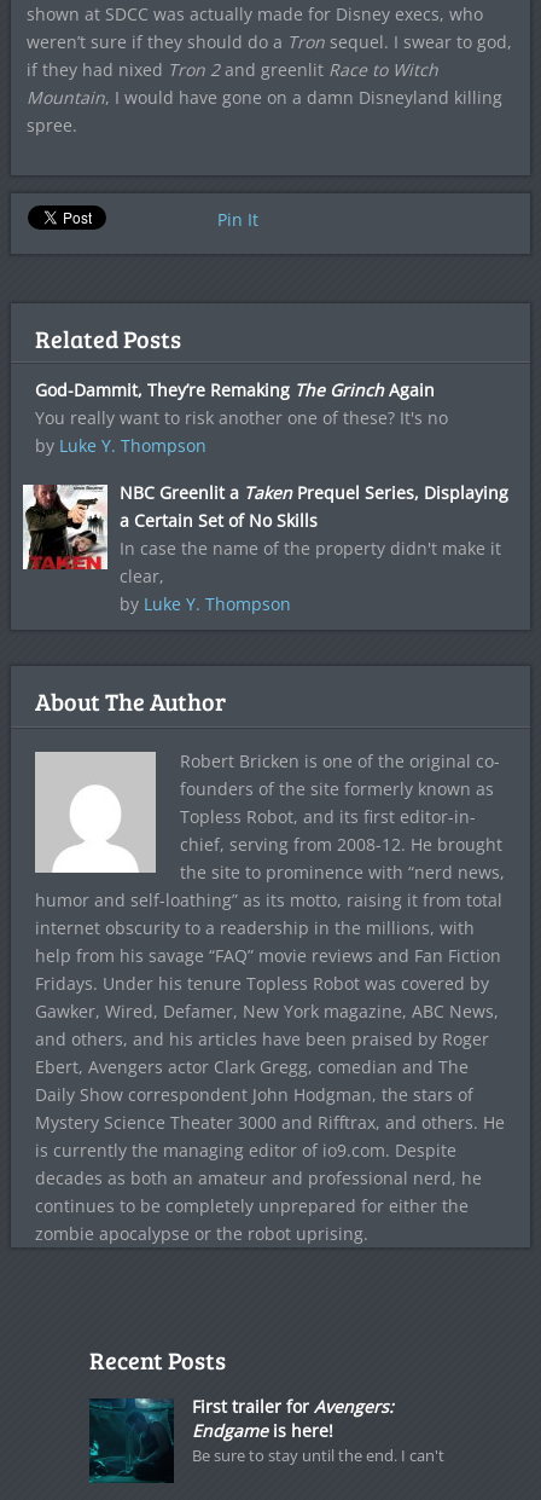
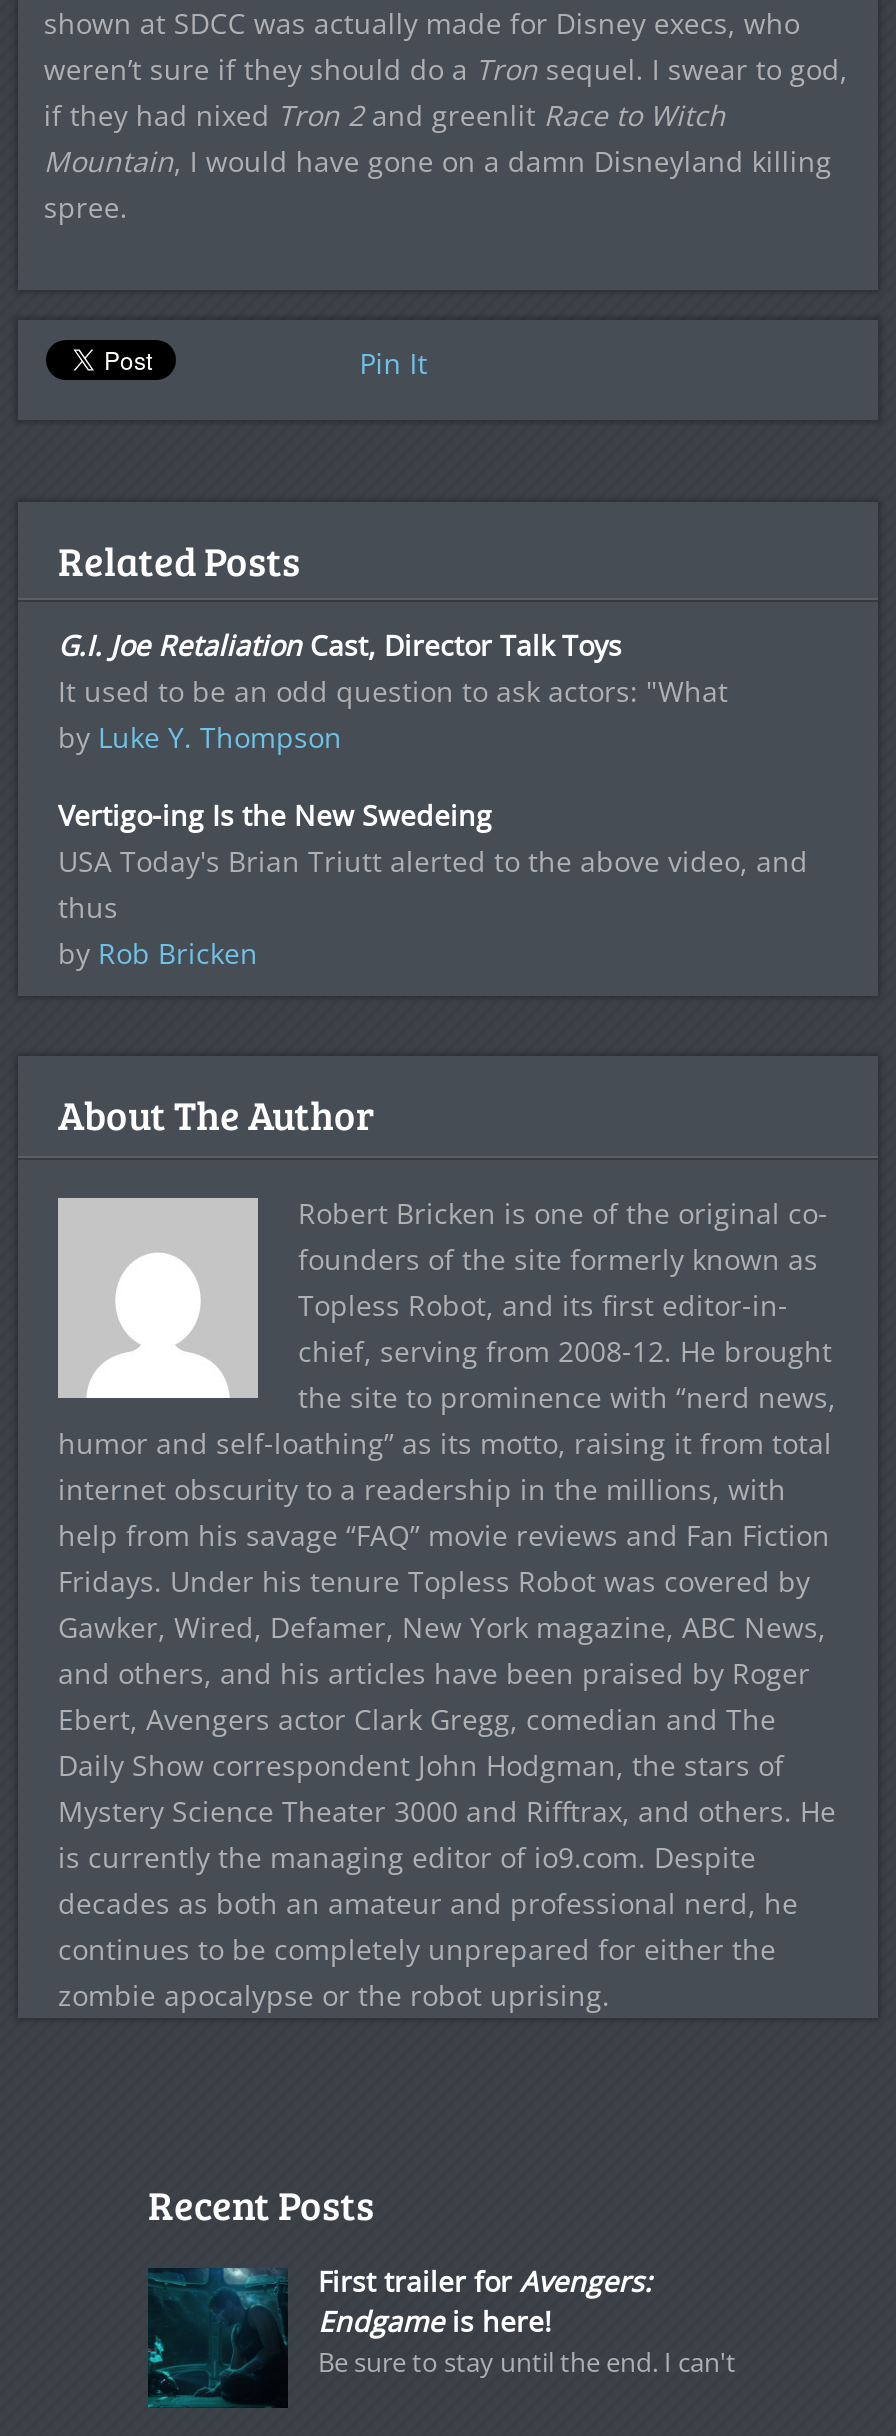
[35,379,448,429] God-Dammit, They’re Remaking The Grinch Again | You really want to risk another one of these? It's no -> [58,626,728,710] G.I. Joe Retaliation Cast, Director Talk Toys | It used to be an odd question to ask actors: "What
[120,481,508,615] NBC Greenlit a Taken Prequel Series, Displaying | a Certain Set of No Skills | In case the name of the property didn't make it | clear, | by Luke Y. Thompson -> [58,796,808,972] Vertigo-ing Is the New Swedeing | USA Today's Brian Triutt alerted to the above video, and | thus | by Rob Bricken

